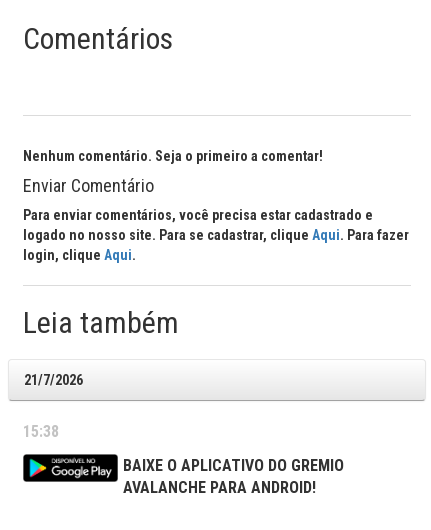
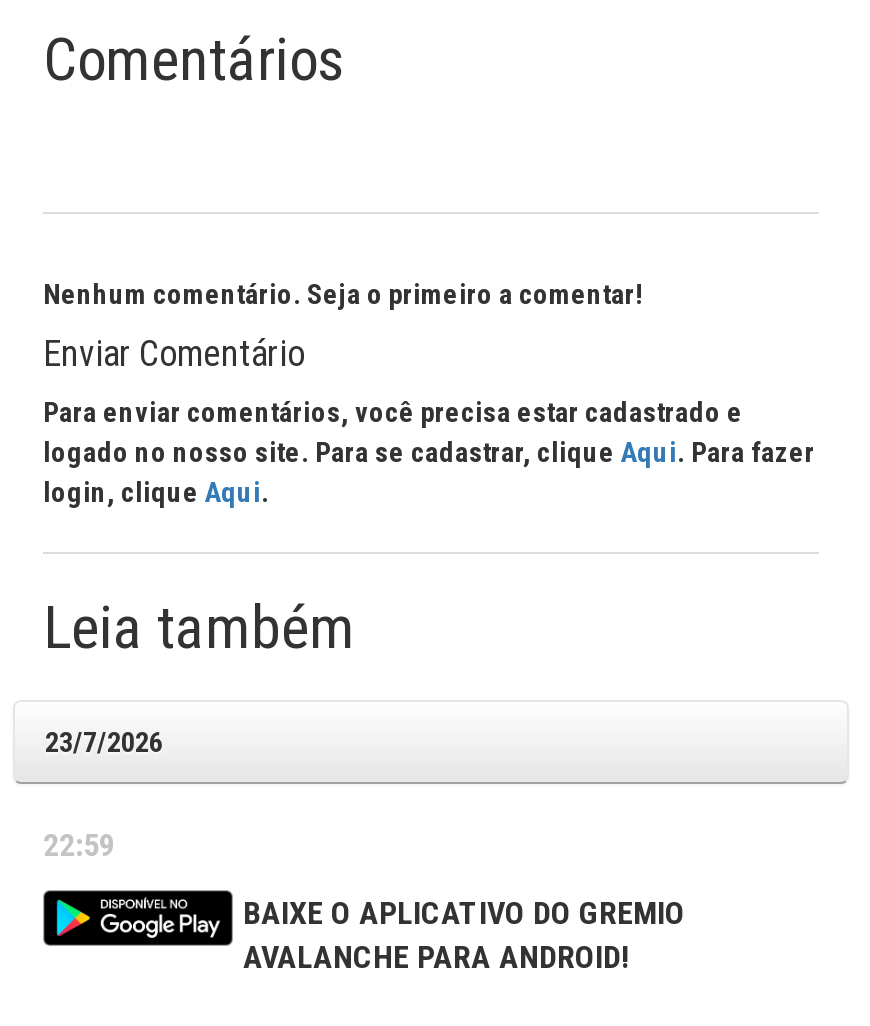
[24,372,83,388] 21/7/2026 -> [45,726,163,758] 23/7/2026
[23,422,59,441] 15:38 -> [43,826,115,864] 22:59

